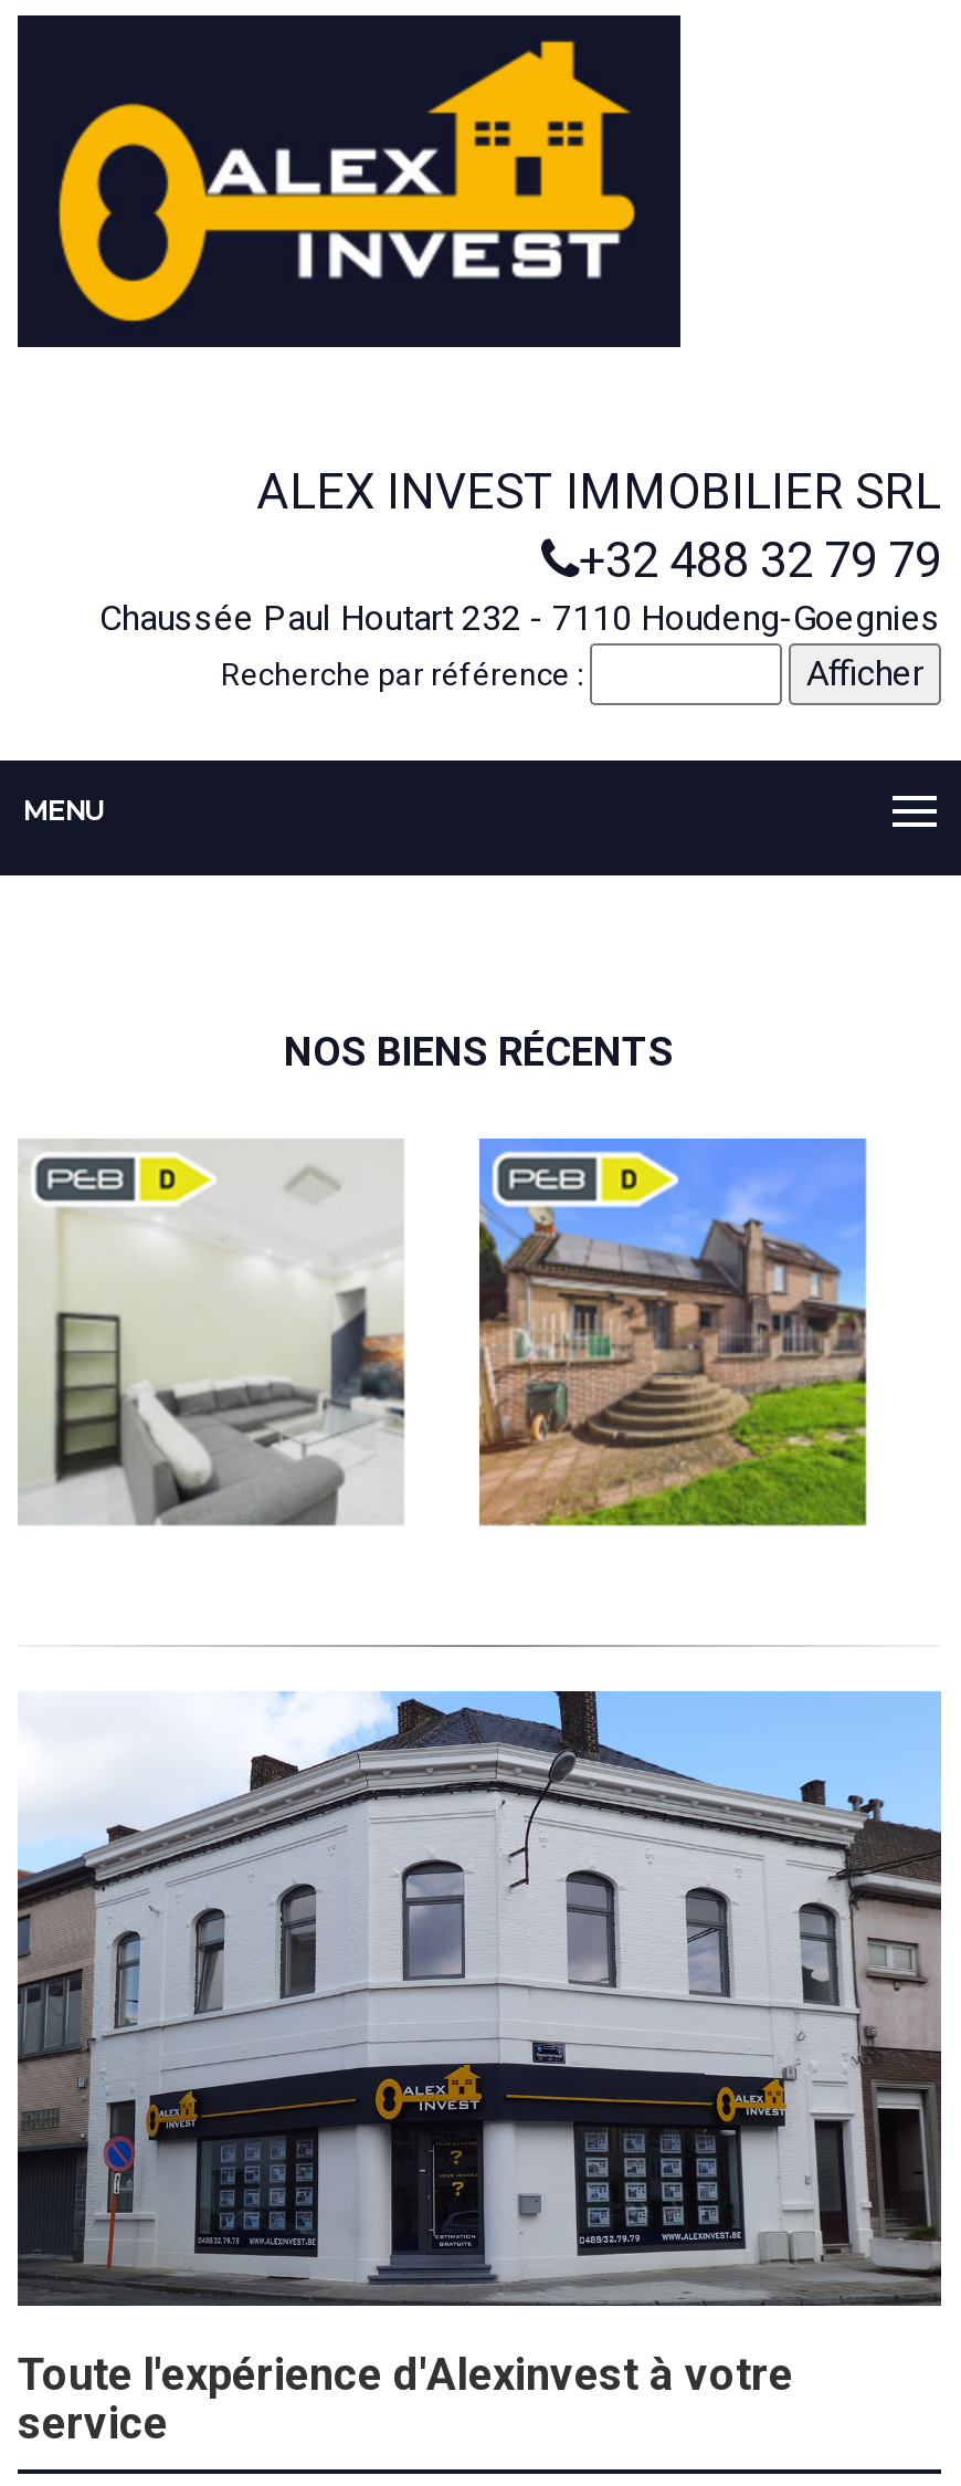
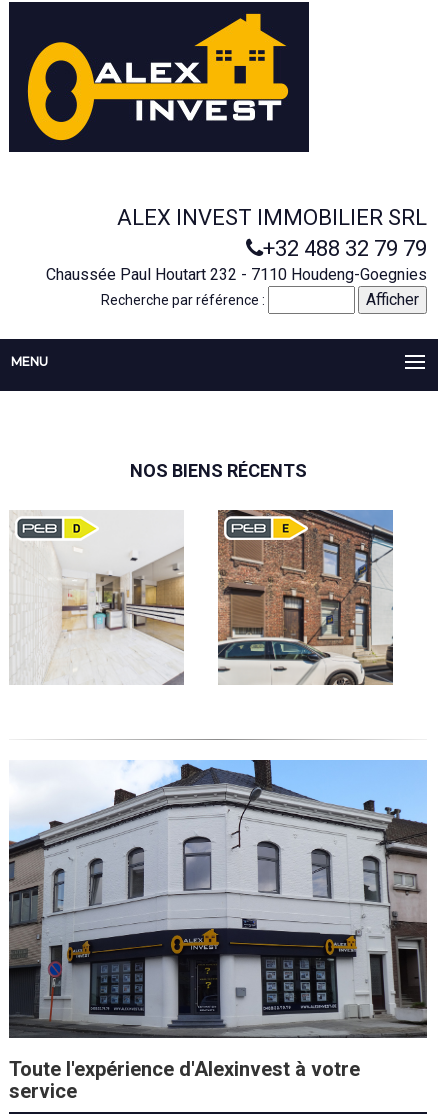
[477,1136,868,1528] [image] -> [217,509,394,685] [image]
[20,1165,406,1528] [image] -> [11,523,185,685] [image]

